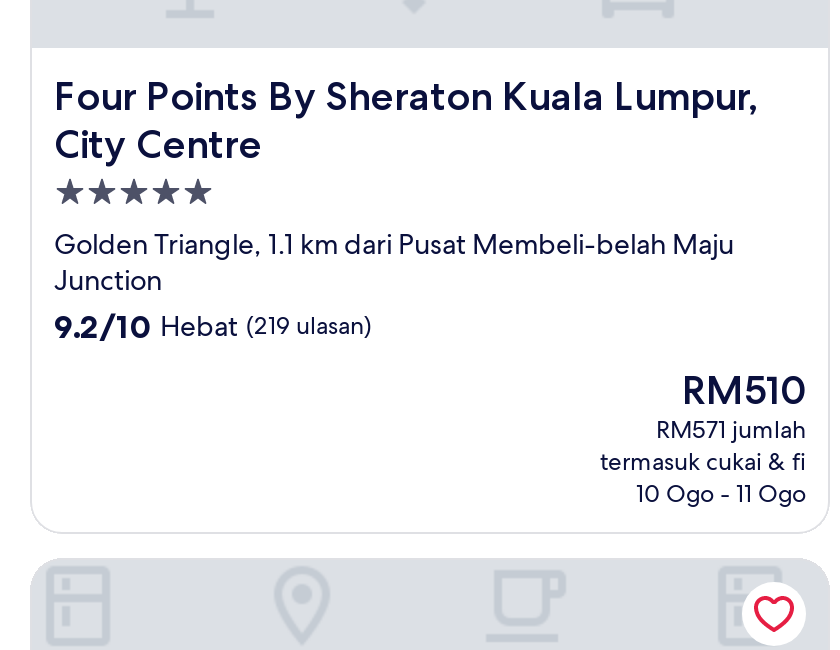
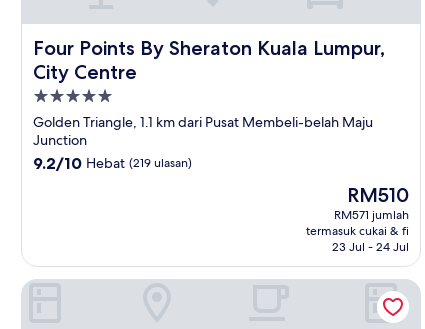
[636,478,806,510] 10 Ogo - 11 Ogo -> [332,239,409,255] 23 Jul - 24 Jul

